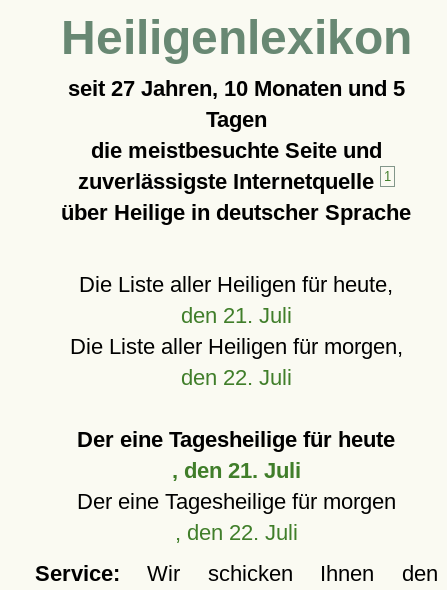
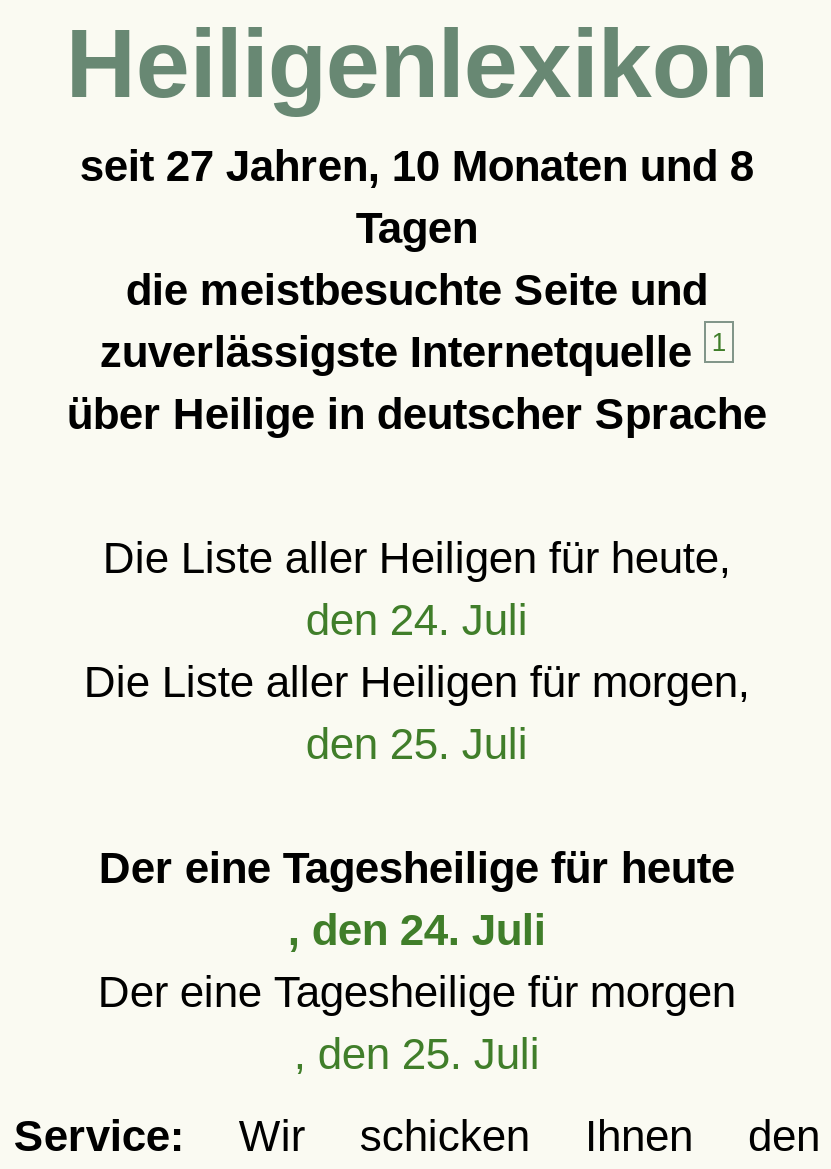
[68,76,405,101] seit 27 Jahren, 10 Monaten und 5 -> [80,141,754,191] seit 27 Jahren, 10 Monaten und 8
[181,303,292,328] den 21. Juli -> [306,595,528,645] den 24. Juli
[181,365,292,390] den 22. Juli -> [306,719,528,769] den 25. Juli
[172,458,301,483] , den 21. Juli -> [288,905,546,955] , den 24. Juli
[175,520,298,545] , den 22. Juli -> [294,1029,540,1079] , den 25. Juli

